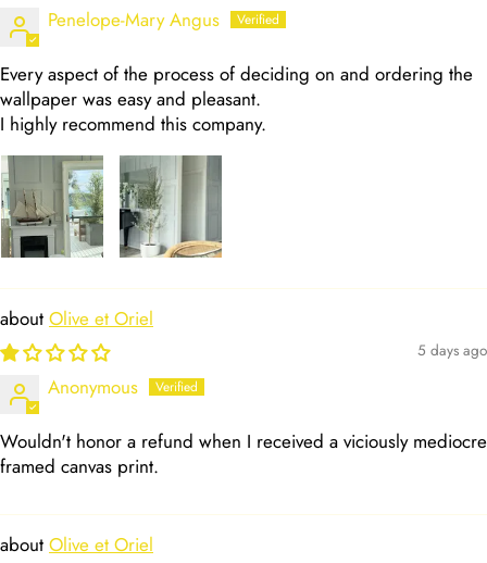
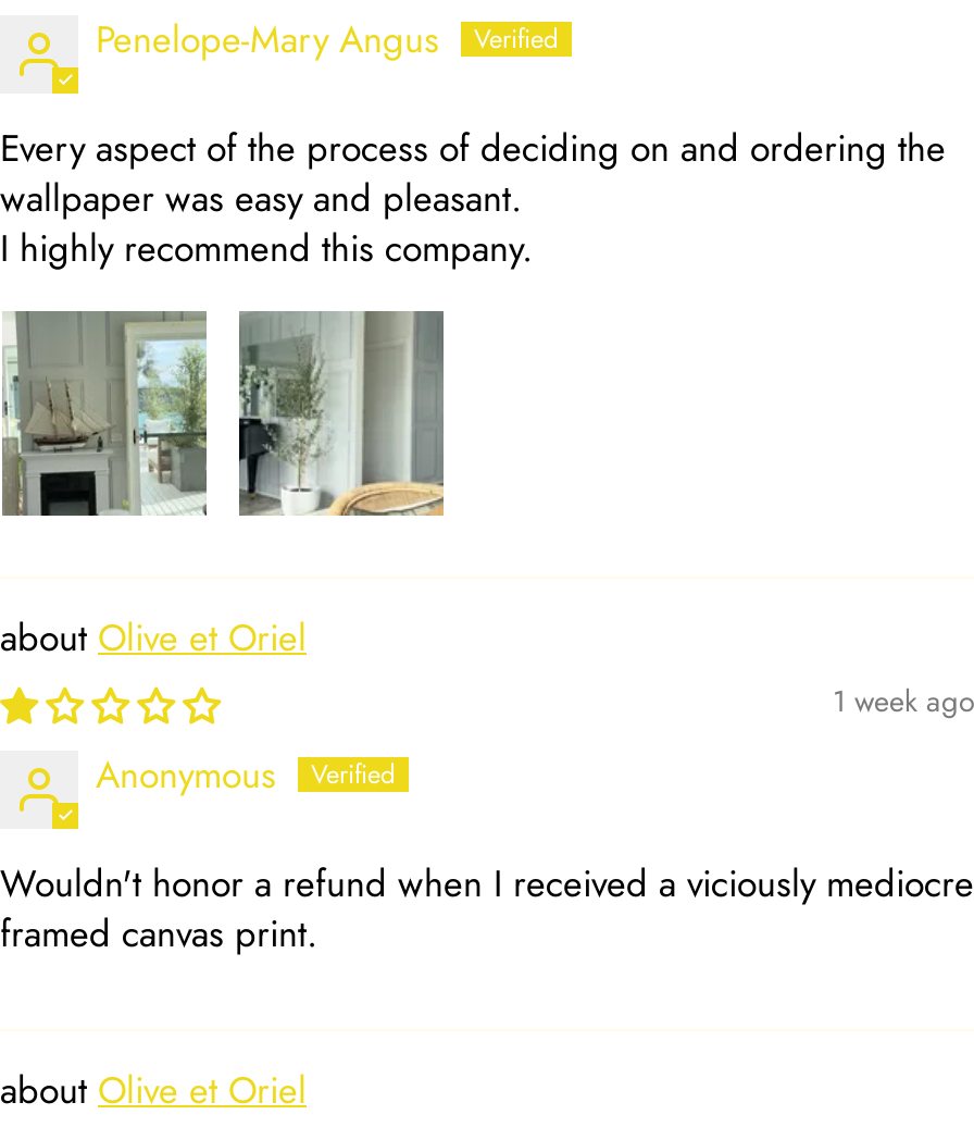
[417,339,487,361] 5 days ago -> [833,679,974,723] 1 week ago

